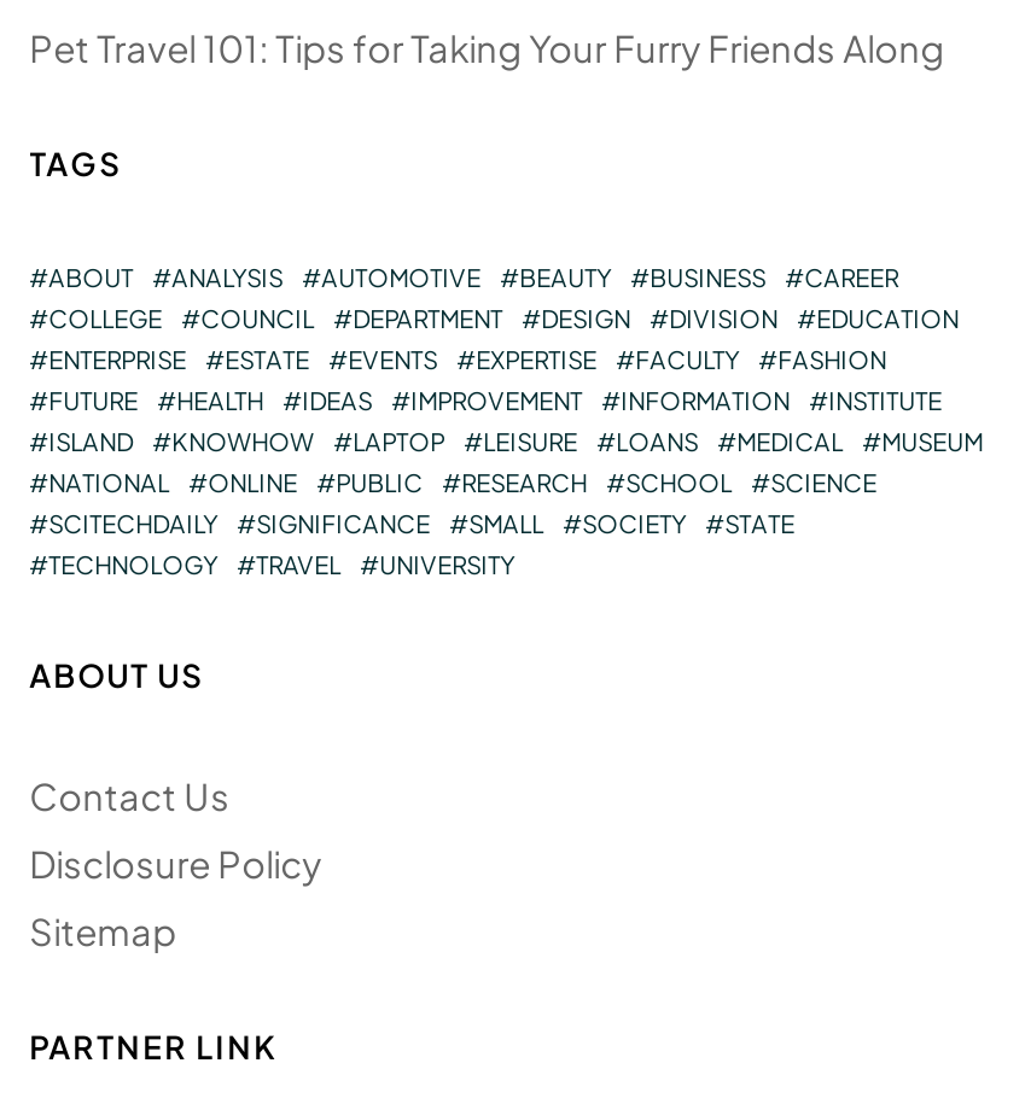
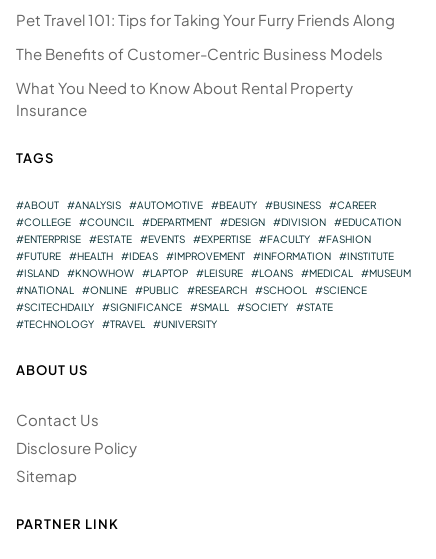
none -> [16,44,383,119] The Benefits of Customer-Centric Business Models | What You Need to Know About Rental Property | Insurance

